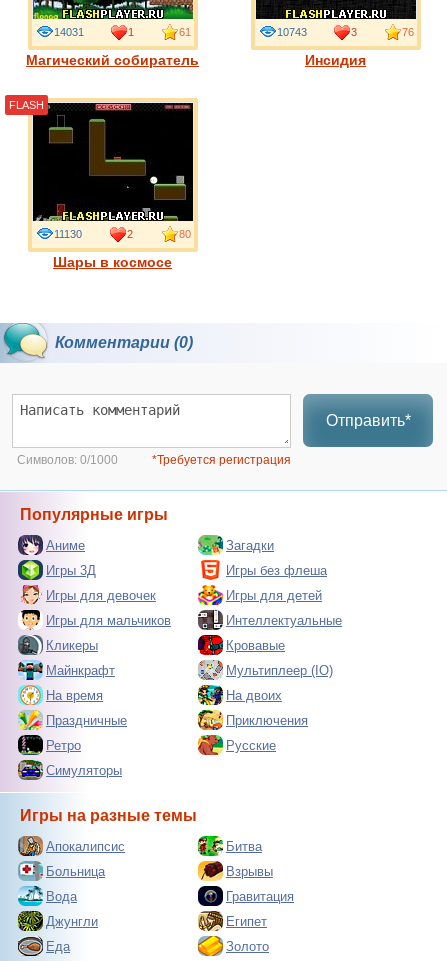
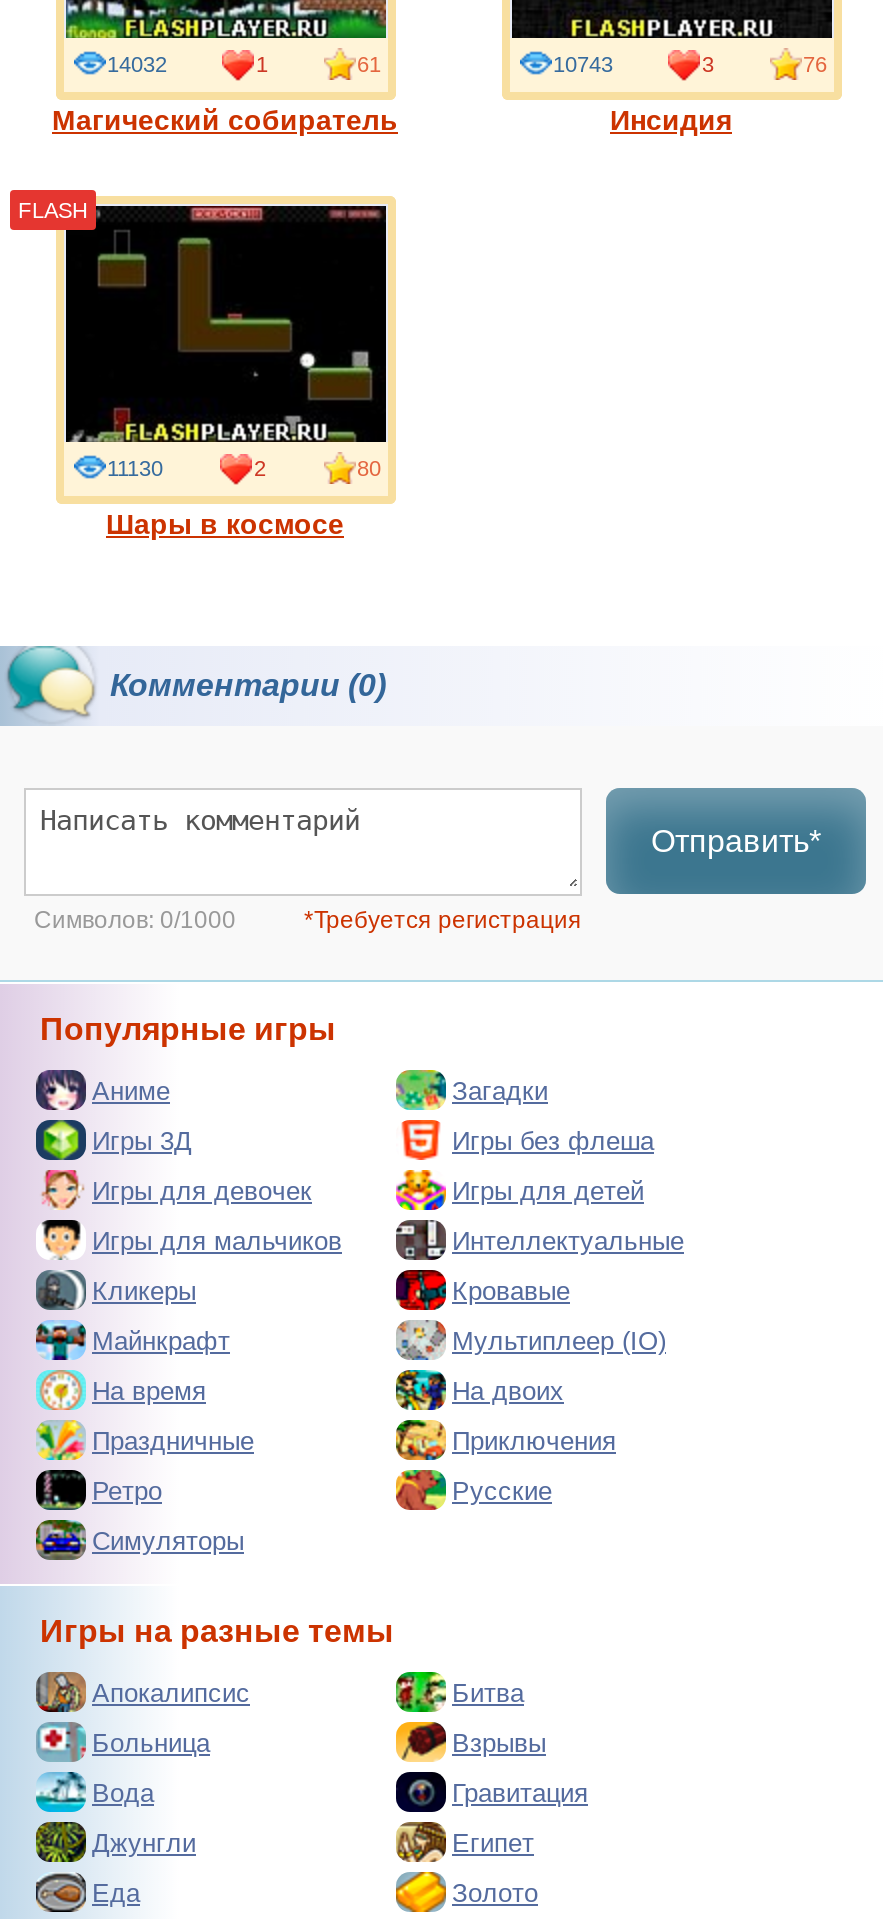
[53,26,83,38] 14031 -> [107,52,167,76] 14032

